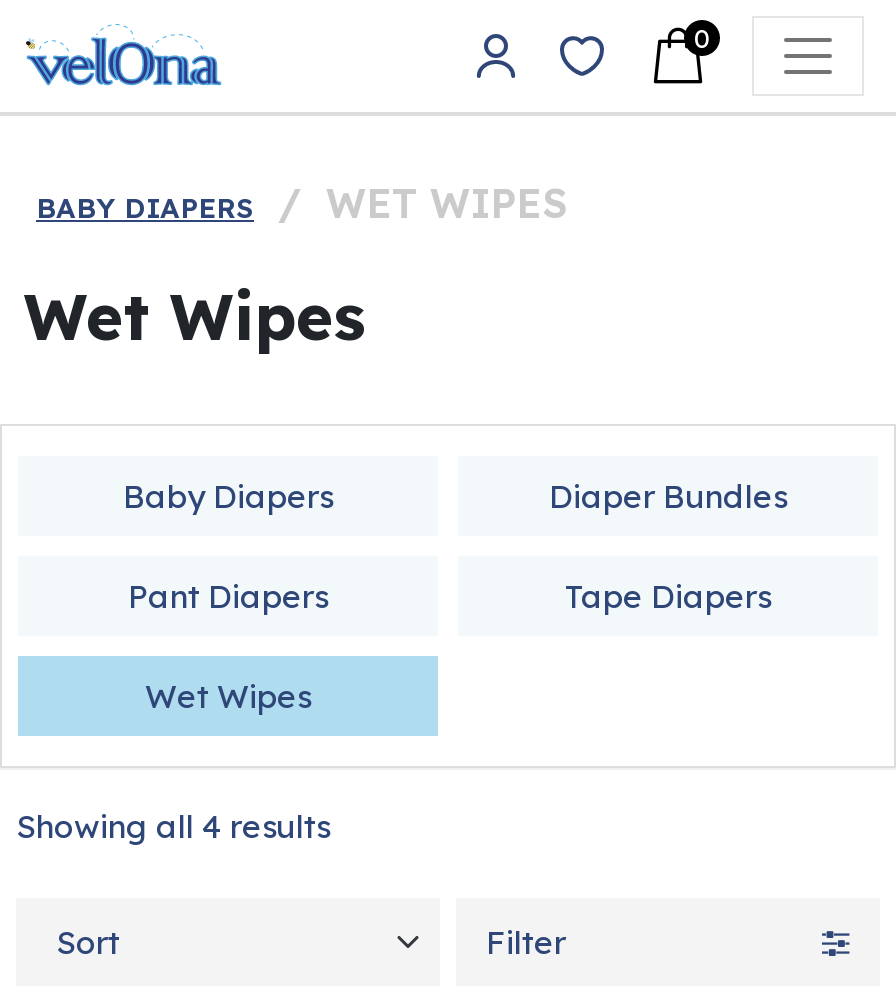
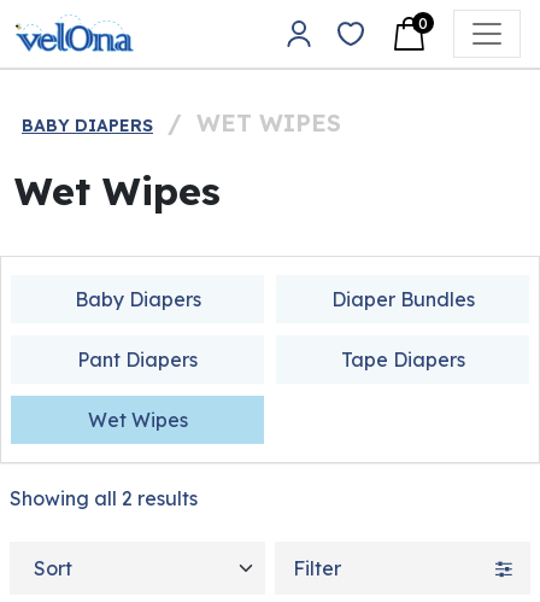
[16,806,330,846] Showing all 4 results -> [10,486,198,510] Showing all 2 results

